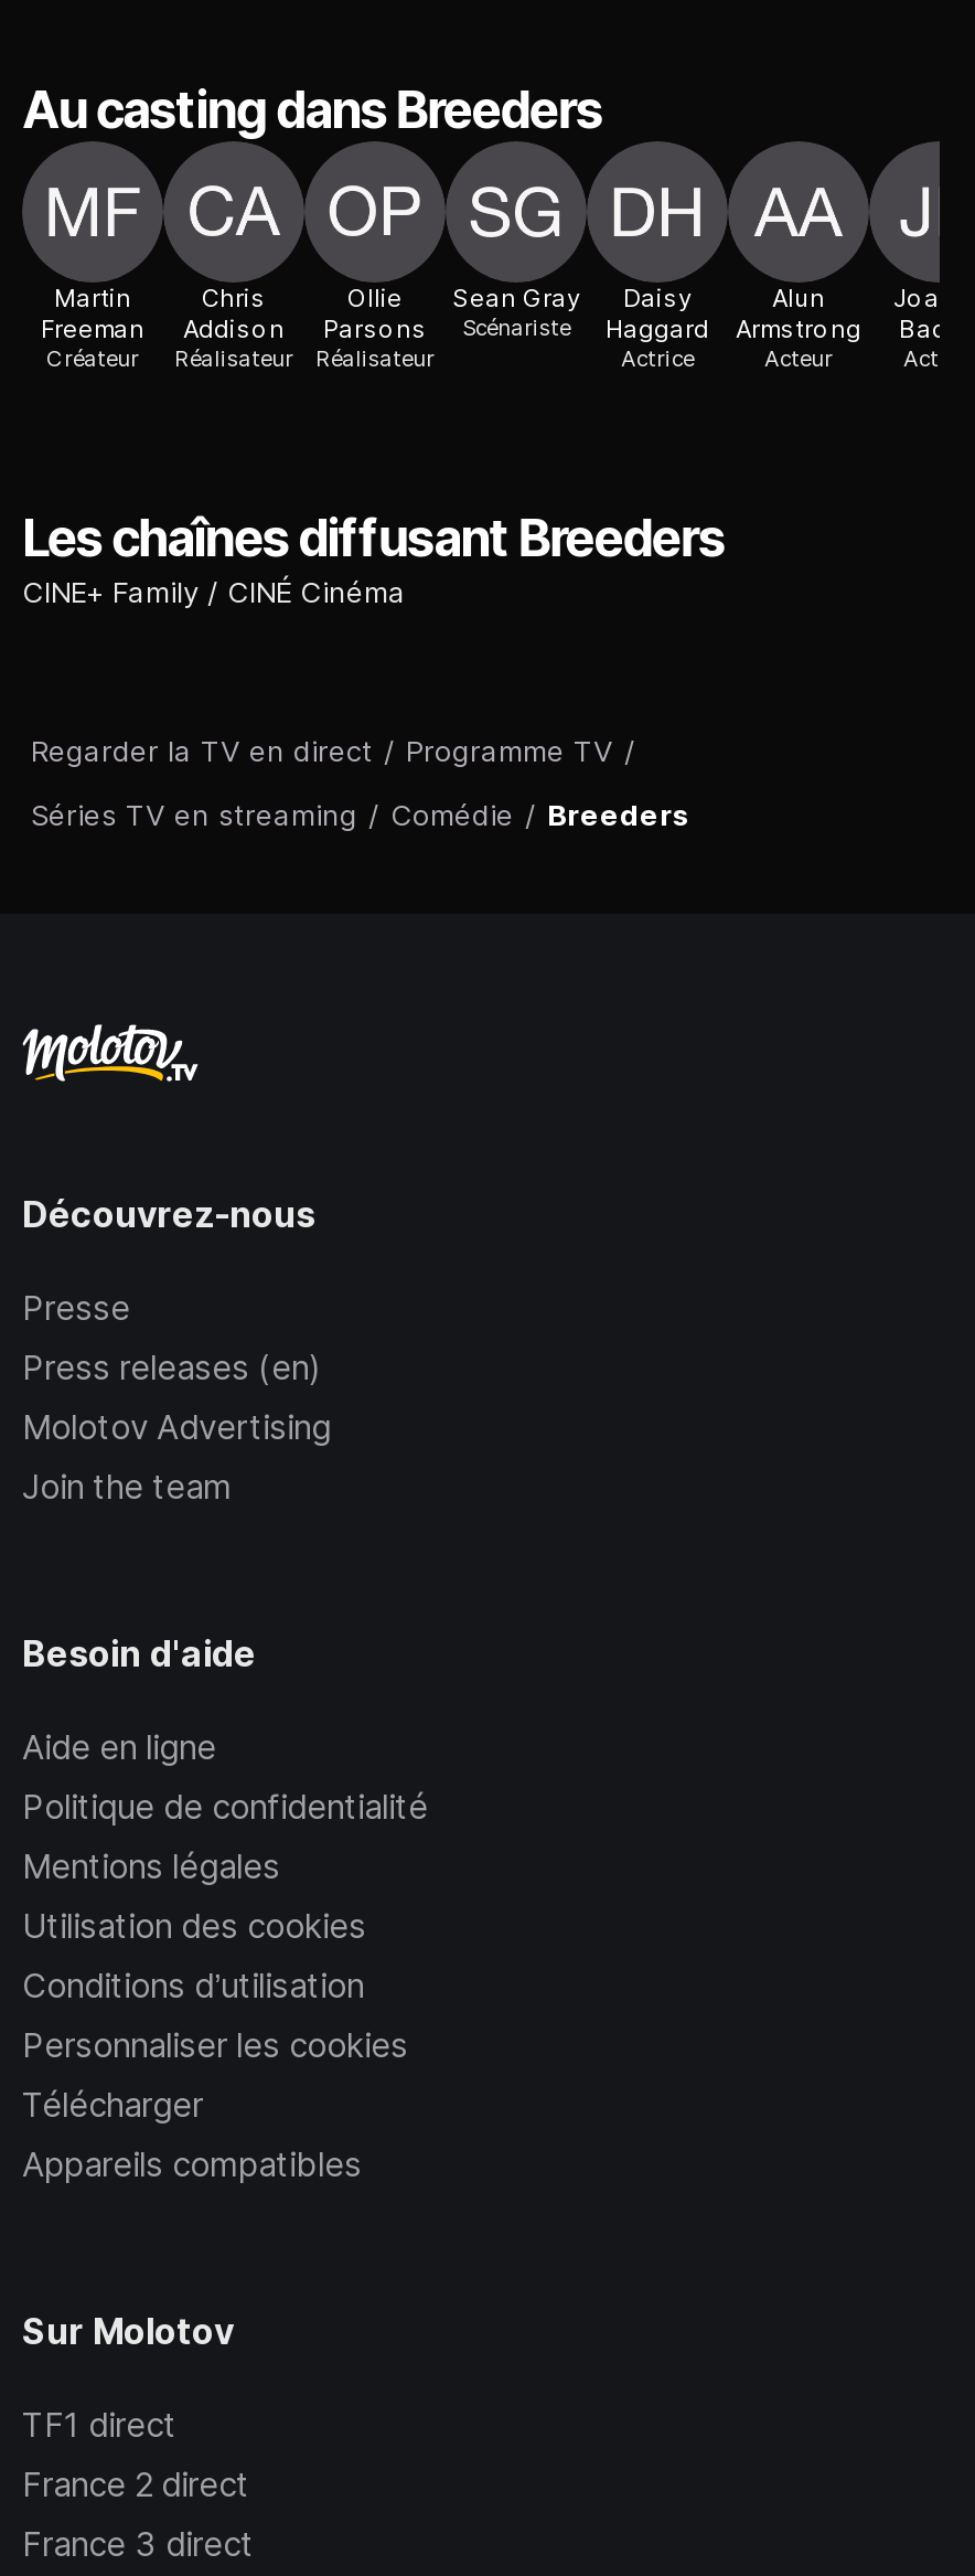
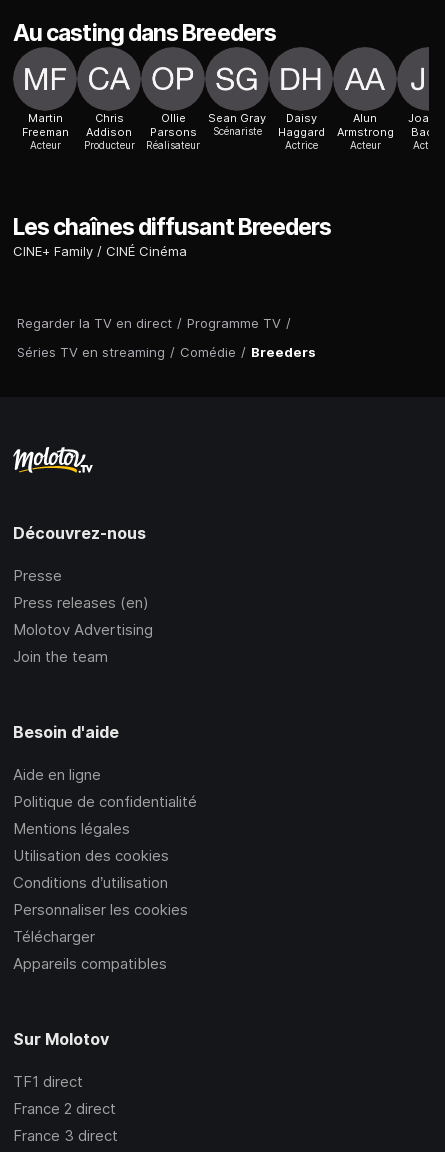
[46,345,139,372] Créateur -> [29,139,60,151] Acteur
[174,345,293,372] Réalisateur -> [83,139,134,151] Producteur

